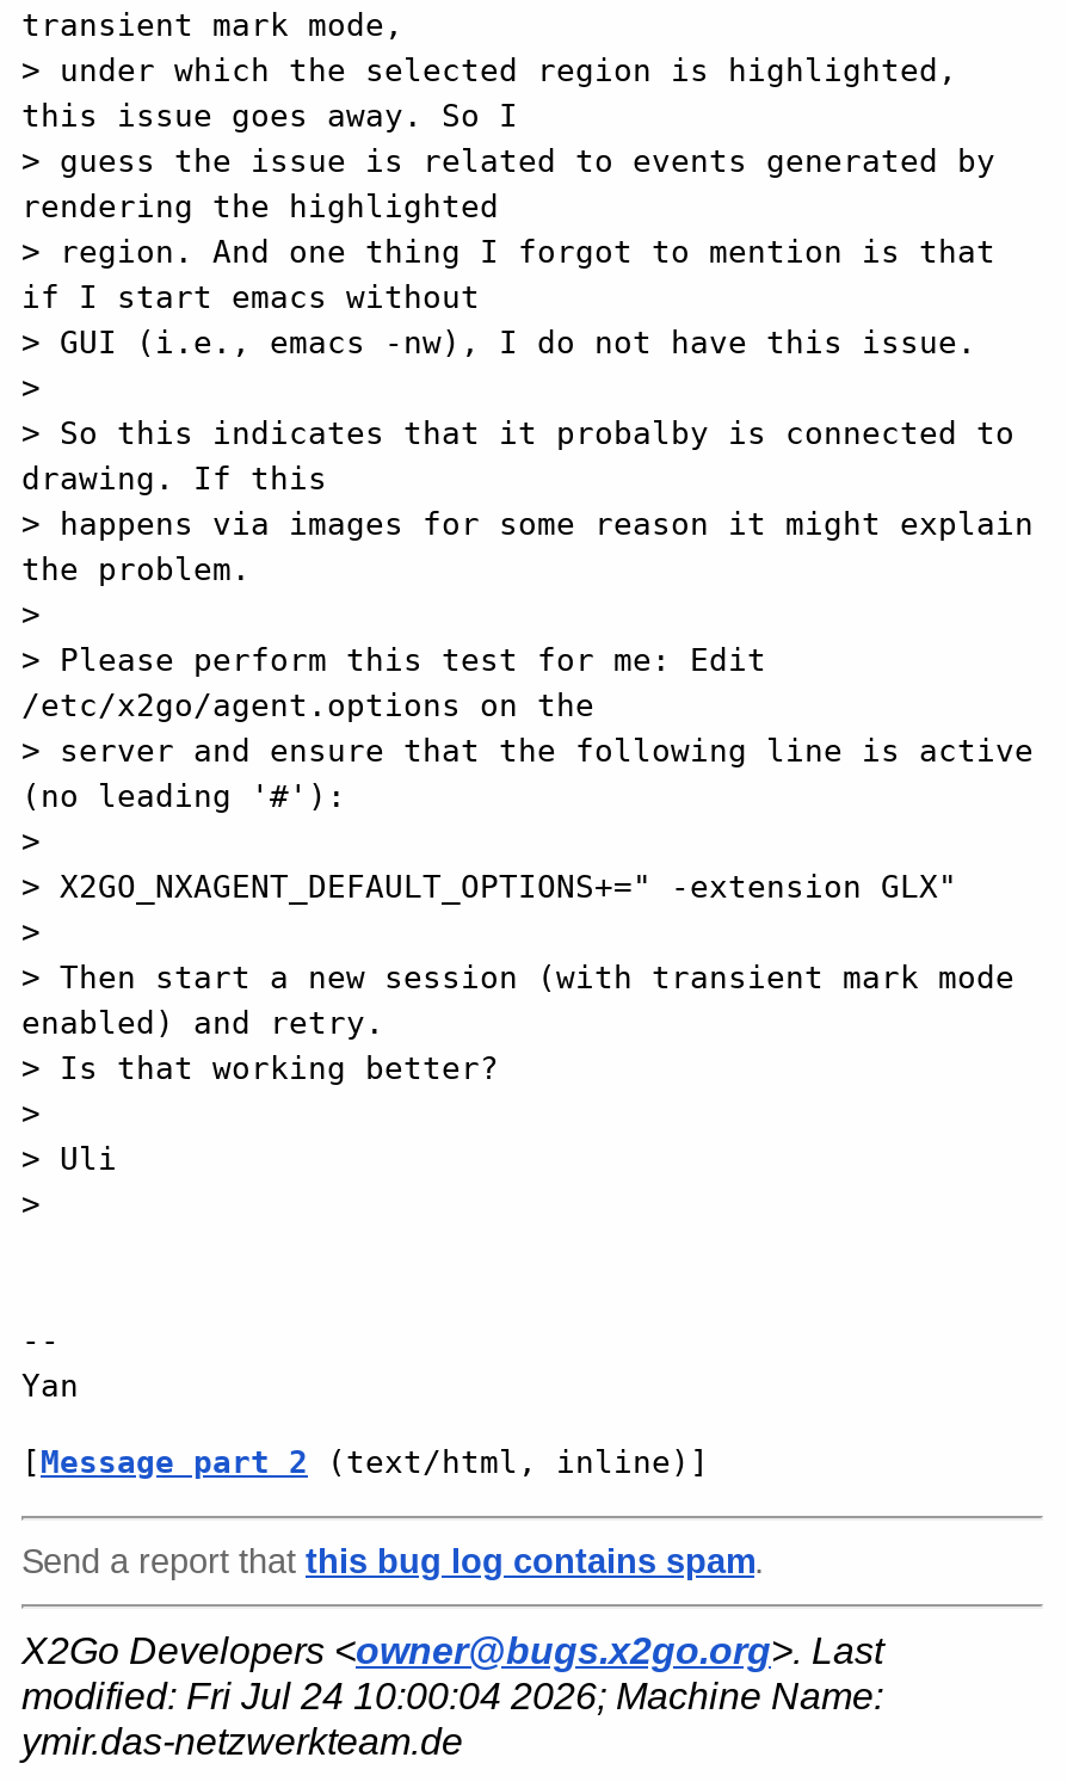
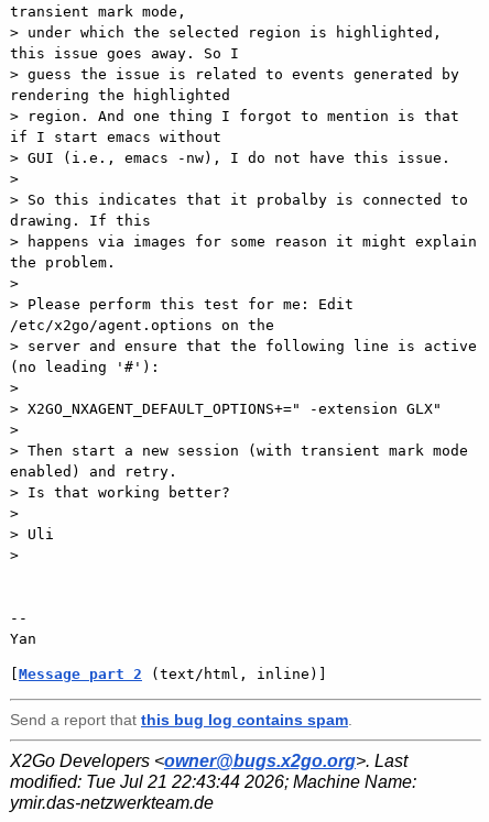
[21,1675,883,1715] modified: Fri Jul 24 10:00:04 2026; Machine Name: -> [10,772,416,791] modified: Tue Jul 21 22:43:44 2026; Machine Name:

